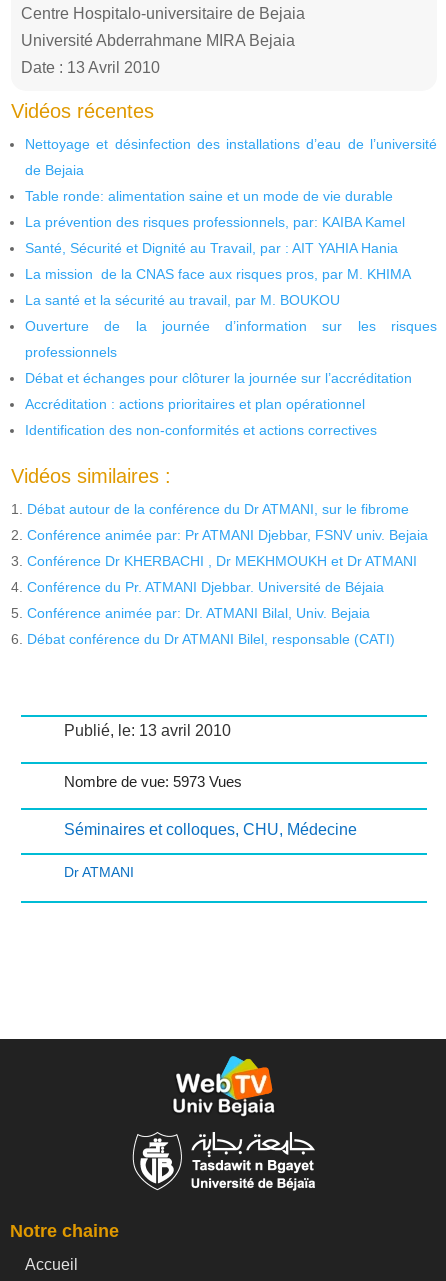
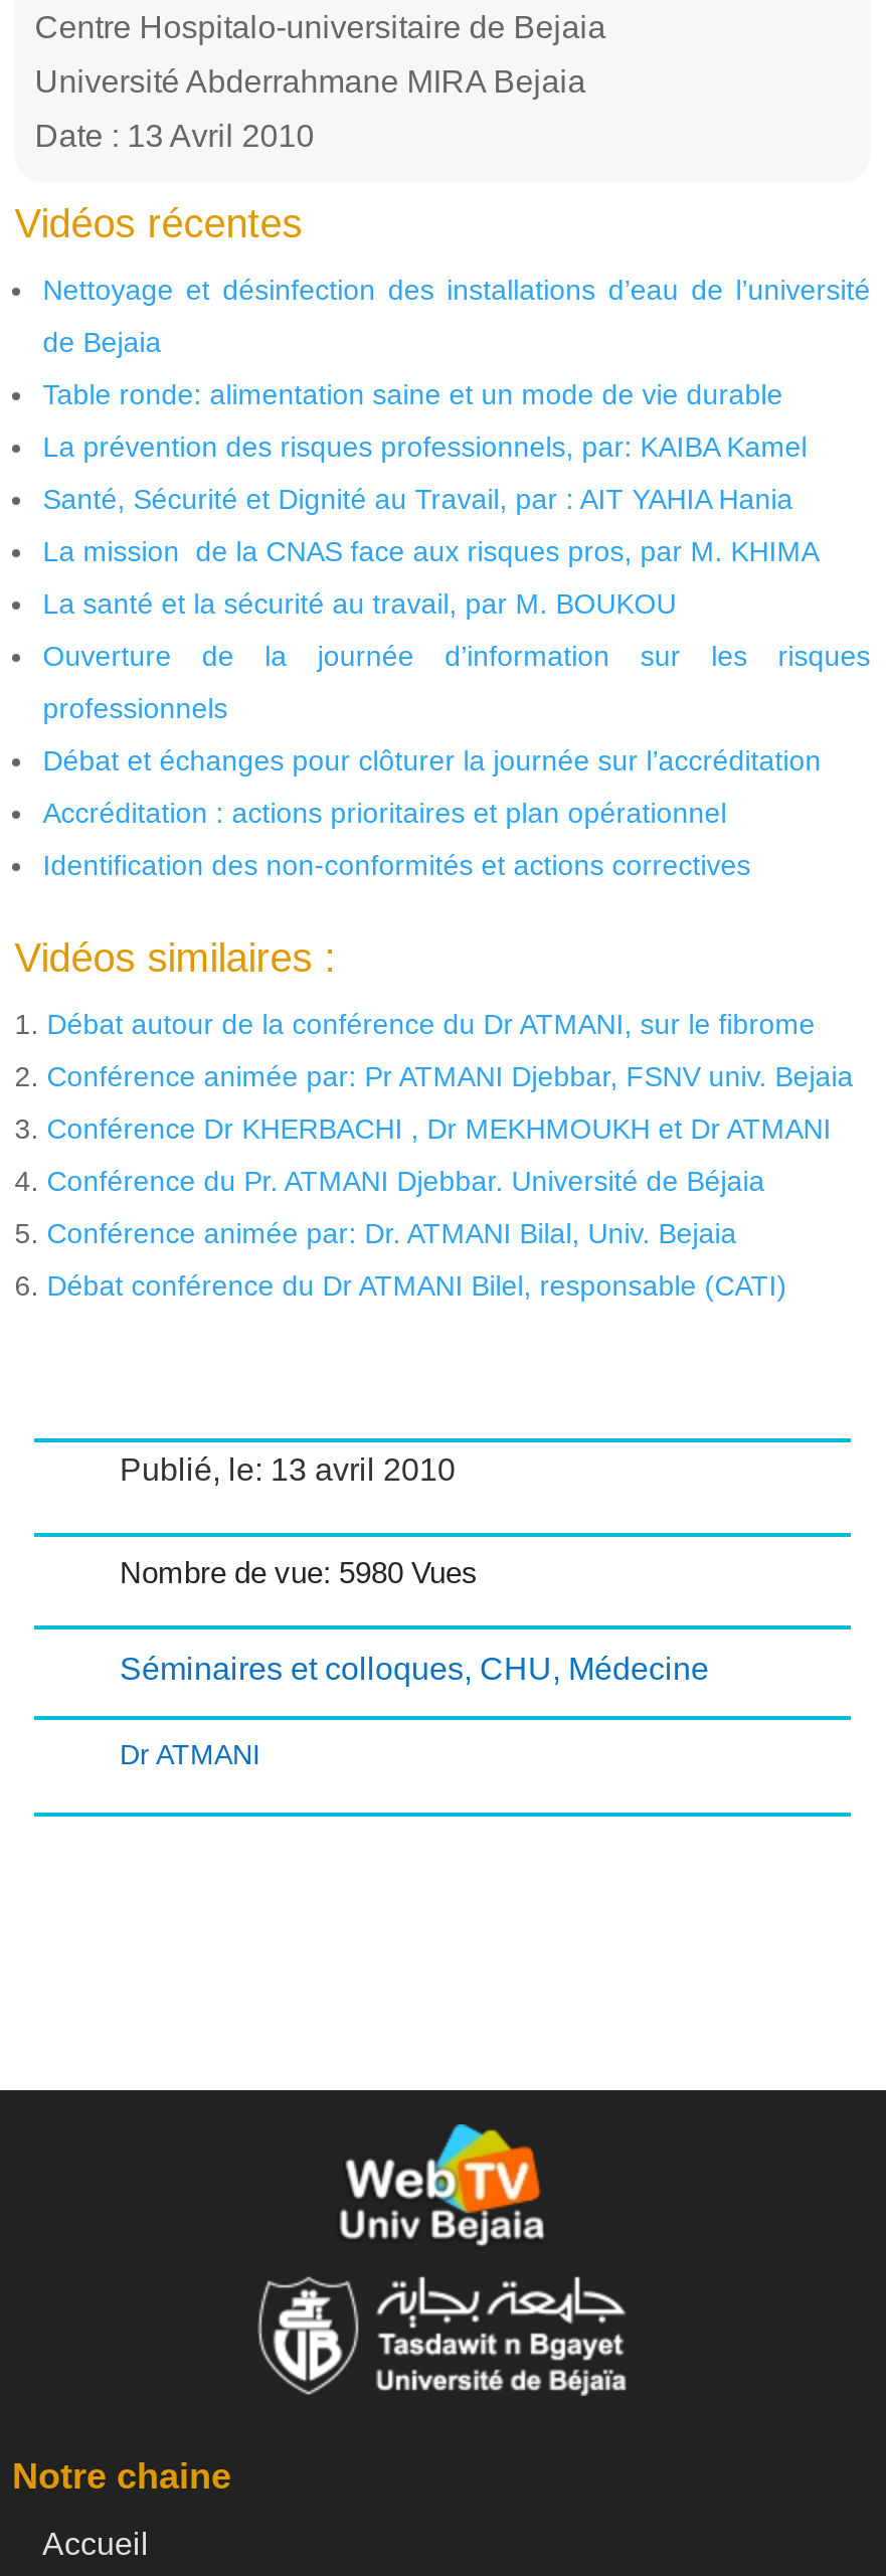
[63,773,241,790] Nombre de vue: 5973 Vues -> [120,1554,478,1588] Nombre de vue: 5980 Vues

